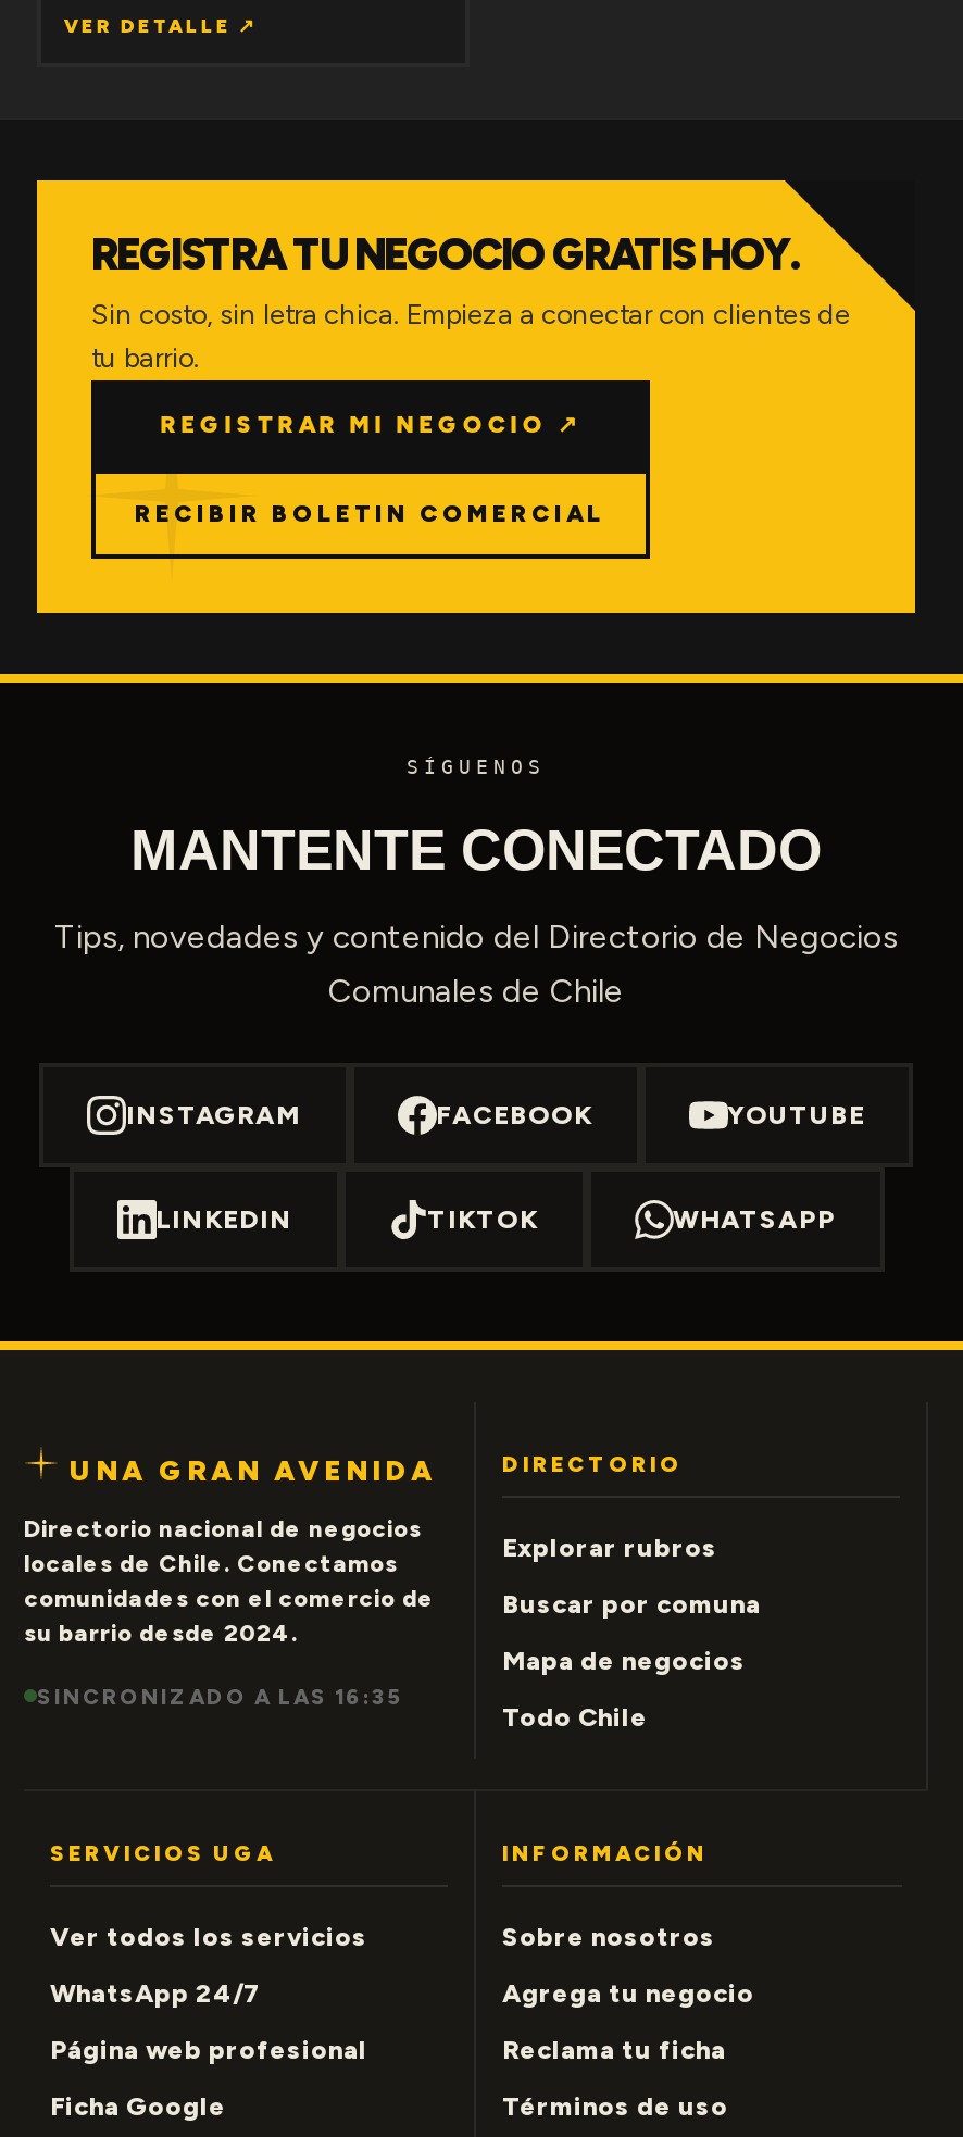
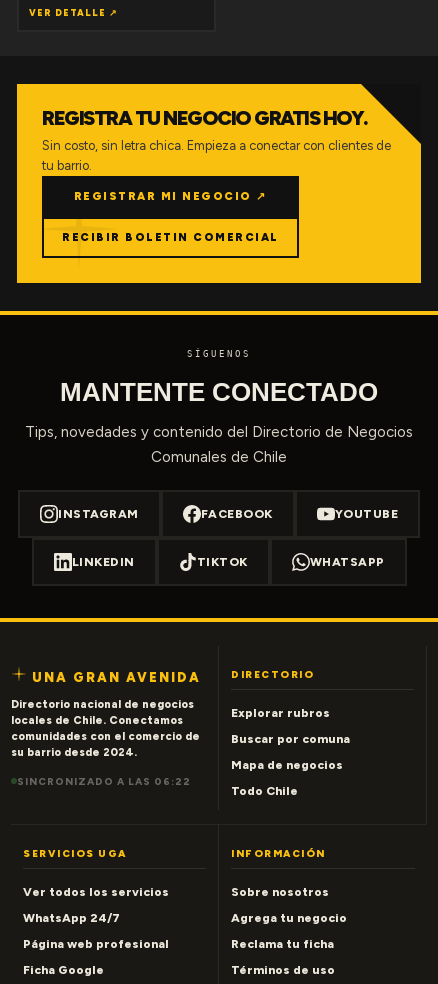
[37,1682,402,1710] SINCRONIZADO A LAS 16:35 -> [17,775,191,788] SINCRONIZADO A LAS 06:22

